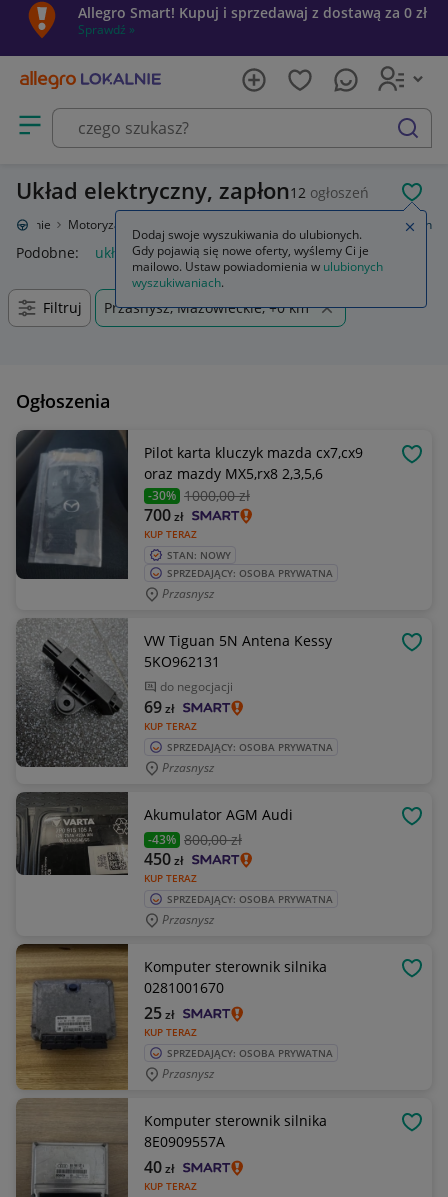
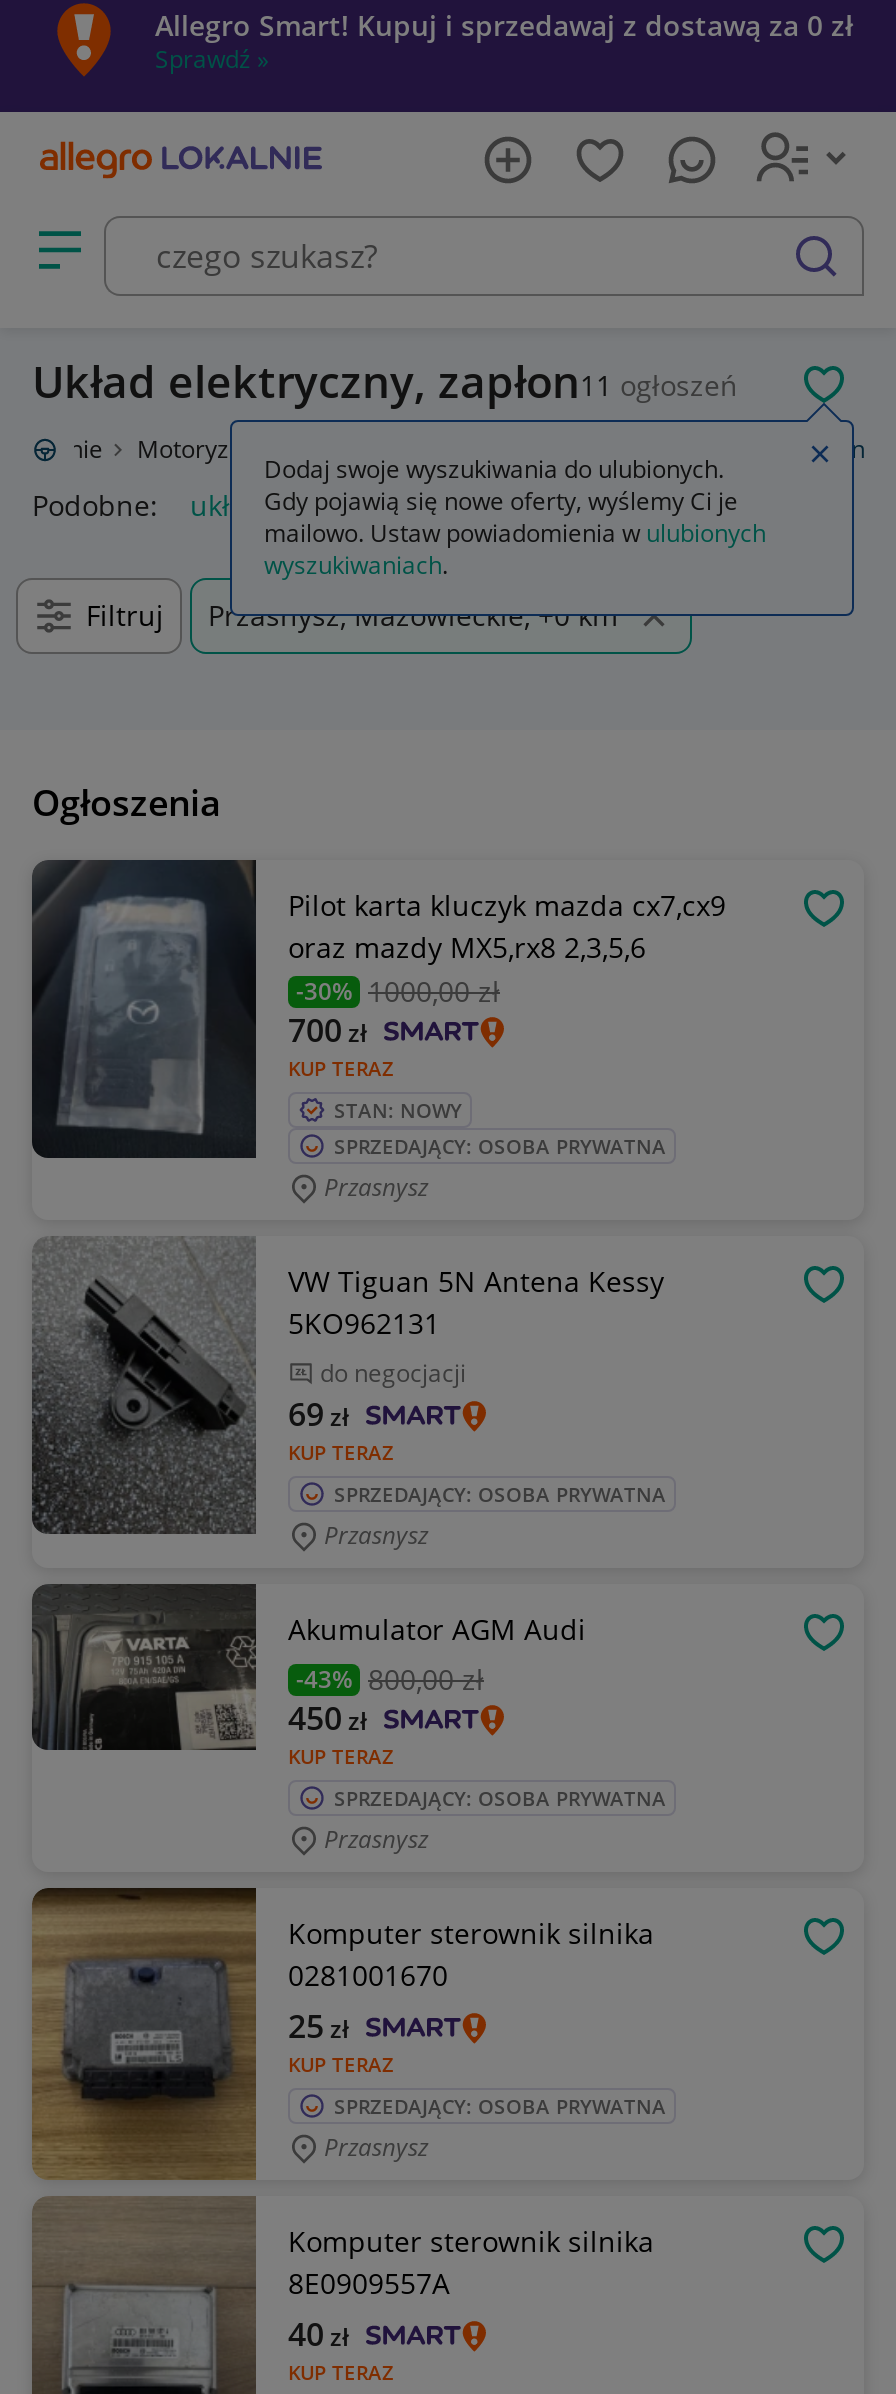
[16,175,369,205] Układ elektryczny, zapłon12 ogłoszeń -> [32,350,738,410] Układ elektryczny, zapłon11 ogłoszeń

